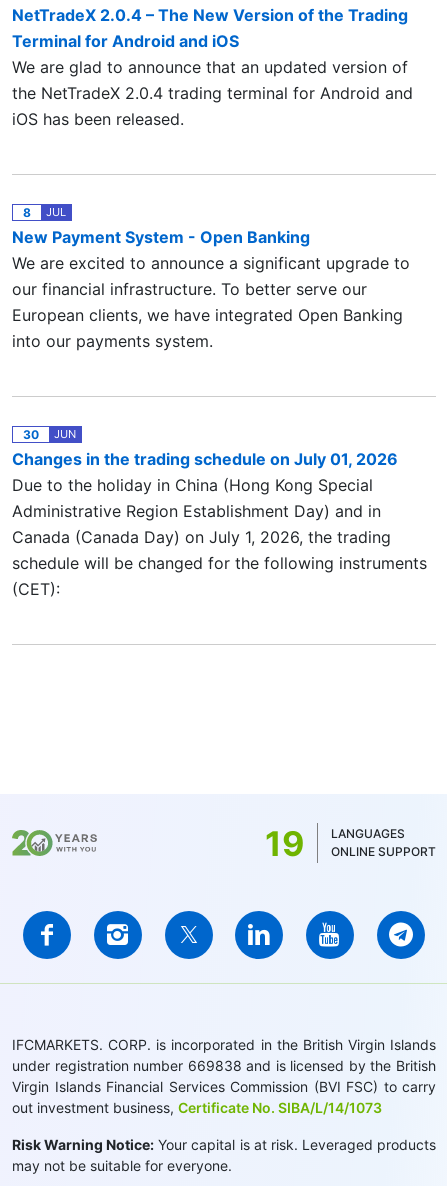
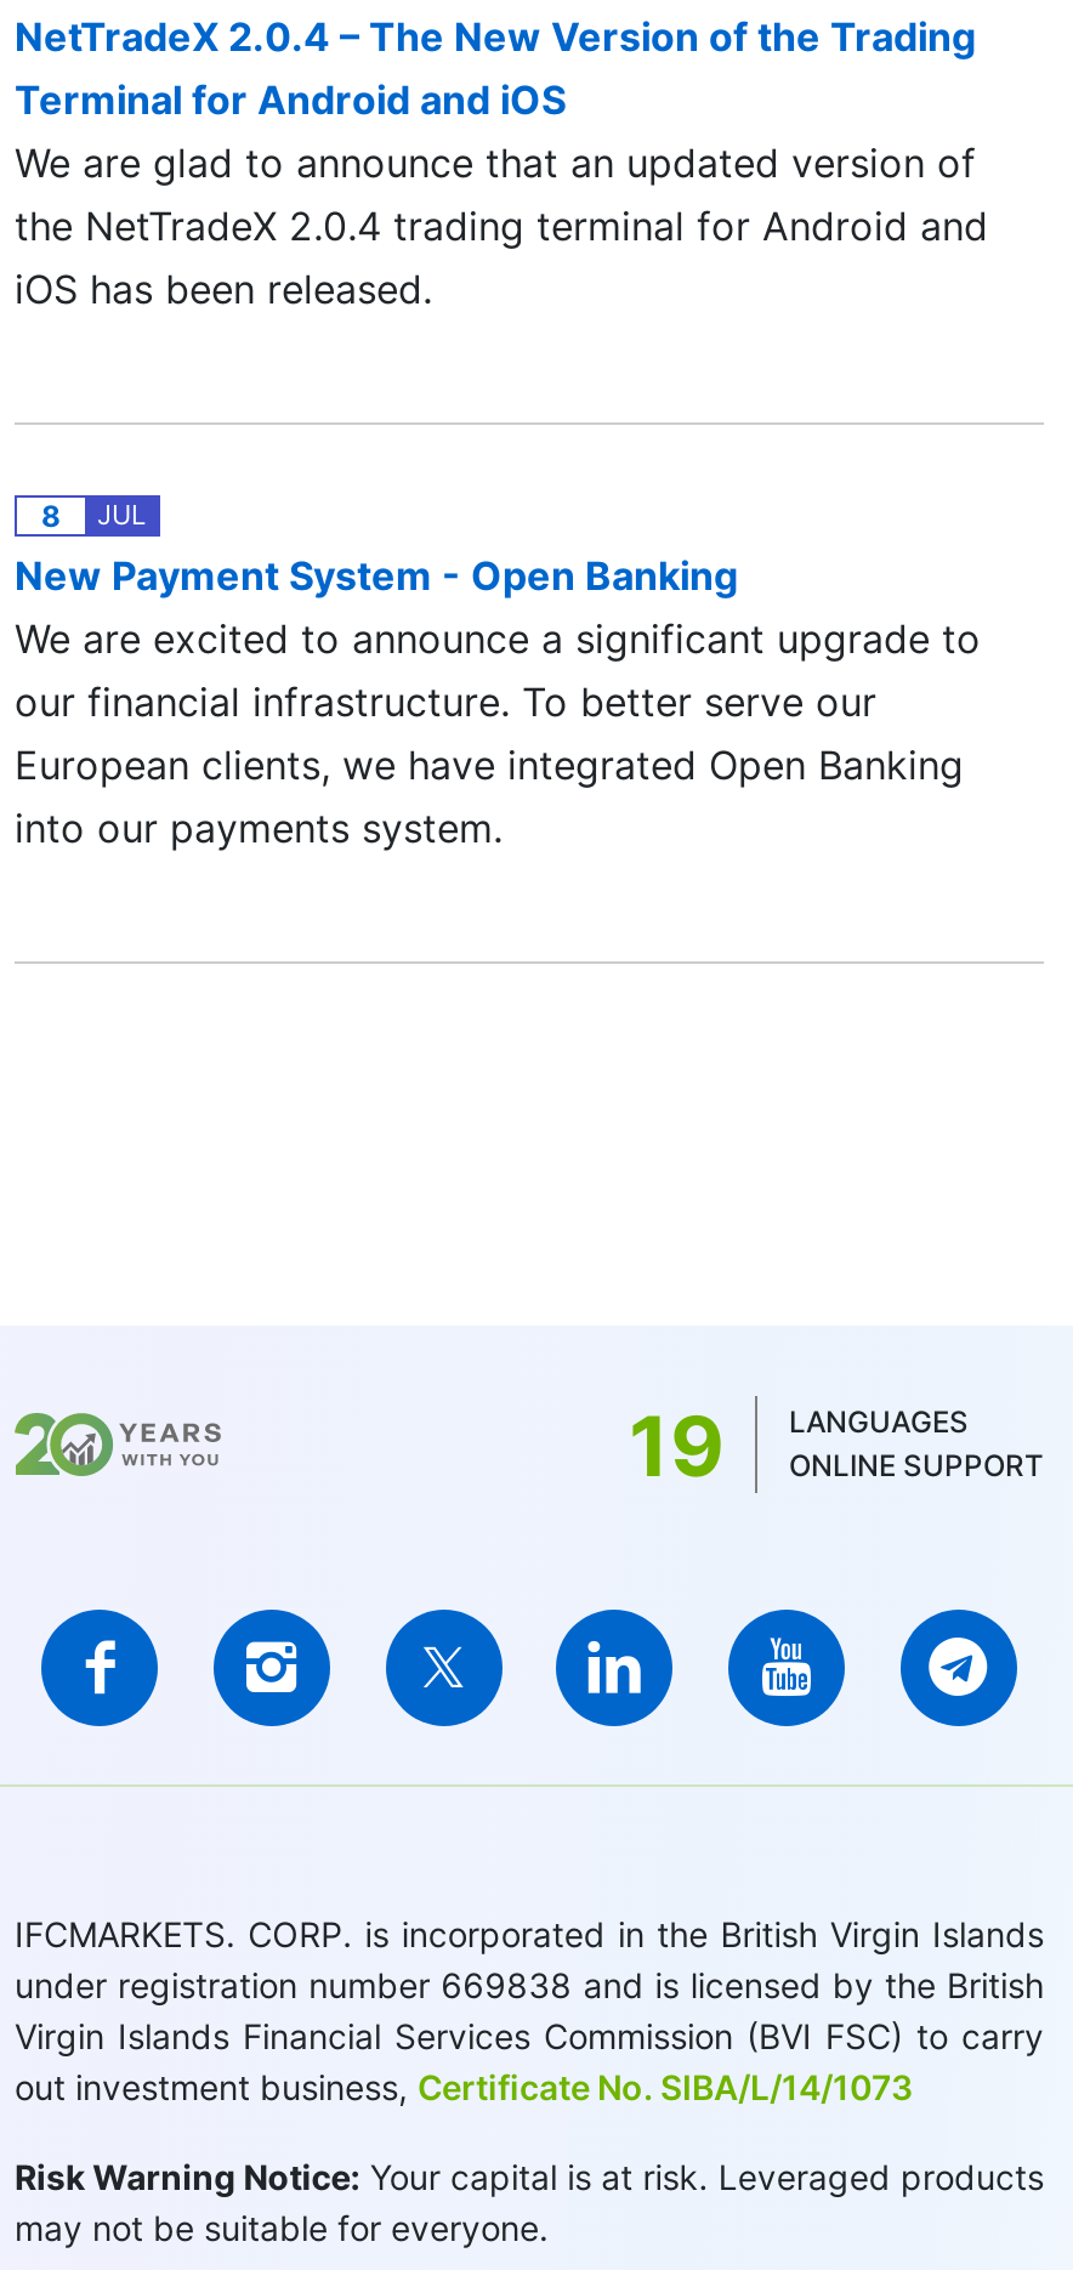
[12,427,427,599] 30 | JUN | Changes in the trading schedule on July 01, 2026 | Due to the holiday in China (Hong Kong Special | Administrative Region Establishment Day) and in | Canada (Canada Day) on July 1, 2026, the trading | schedule will be changed for the following instruments | (CET): -> none

